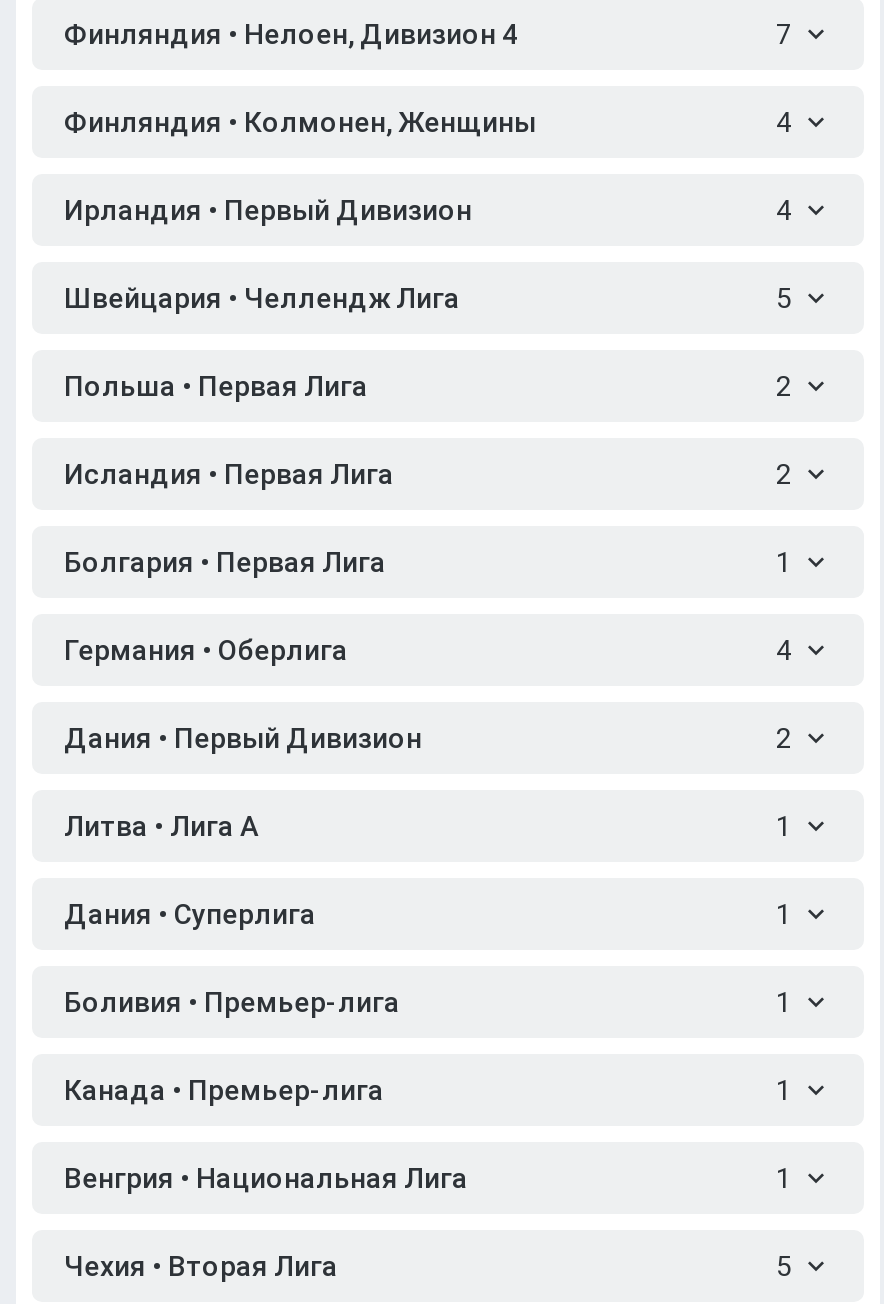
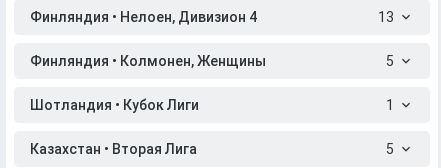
[776,18,792,50] 7 -> [378,9,394,25] 13
[64,106,792,314] 4 | Ирландия • Первый Дивизион | 4 | Швейцария • Челлендж Лига -> none
[64,370,792,578] Польша • Первая Лига | 2 | Исландия • Первая Лига | 2 | Болгария • Первая Лига -> [30,97,199,113] Шотландия • Кубок Лиги
[64,634,792,1282] Германия • Оберлига | 4 | Дания • Первый Дивизион | 2 | Литва • Лига A | 1 | Дания • Суперлига | 1 | Боливия • Премьер-лига | 1 | Канада • Премьер-лига | 1 | Венгрия • Национальная Лига | 1 | Чехия • Вторая Лига -> [30,141,197,157] Казахстан • Вторая Лига

